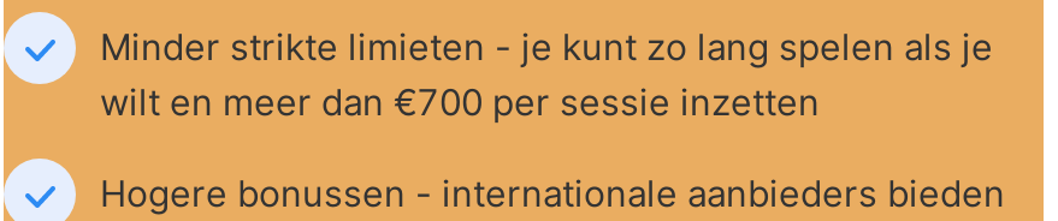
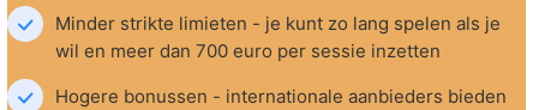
[100,79,820,125] wilt en meer dan €700 per sessie inzetten -> [55,39,441,62] wil en meer dan 700 euro per sessie inzetten

